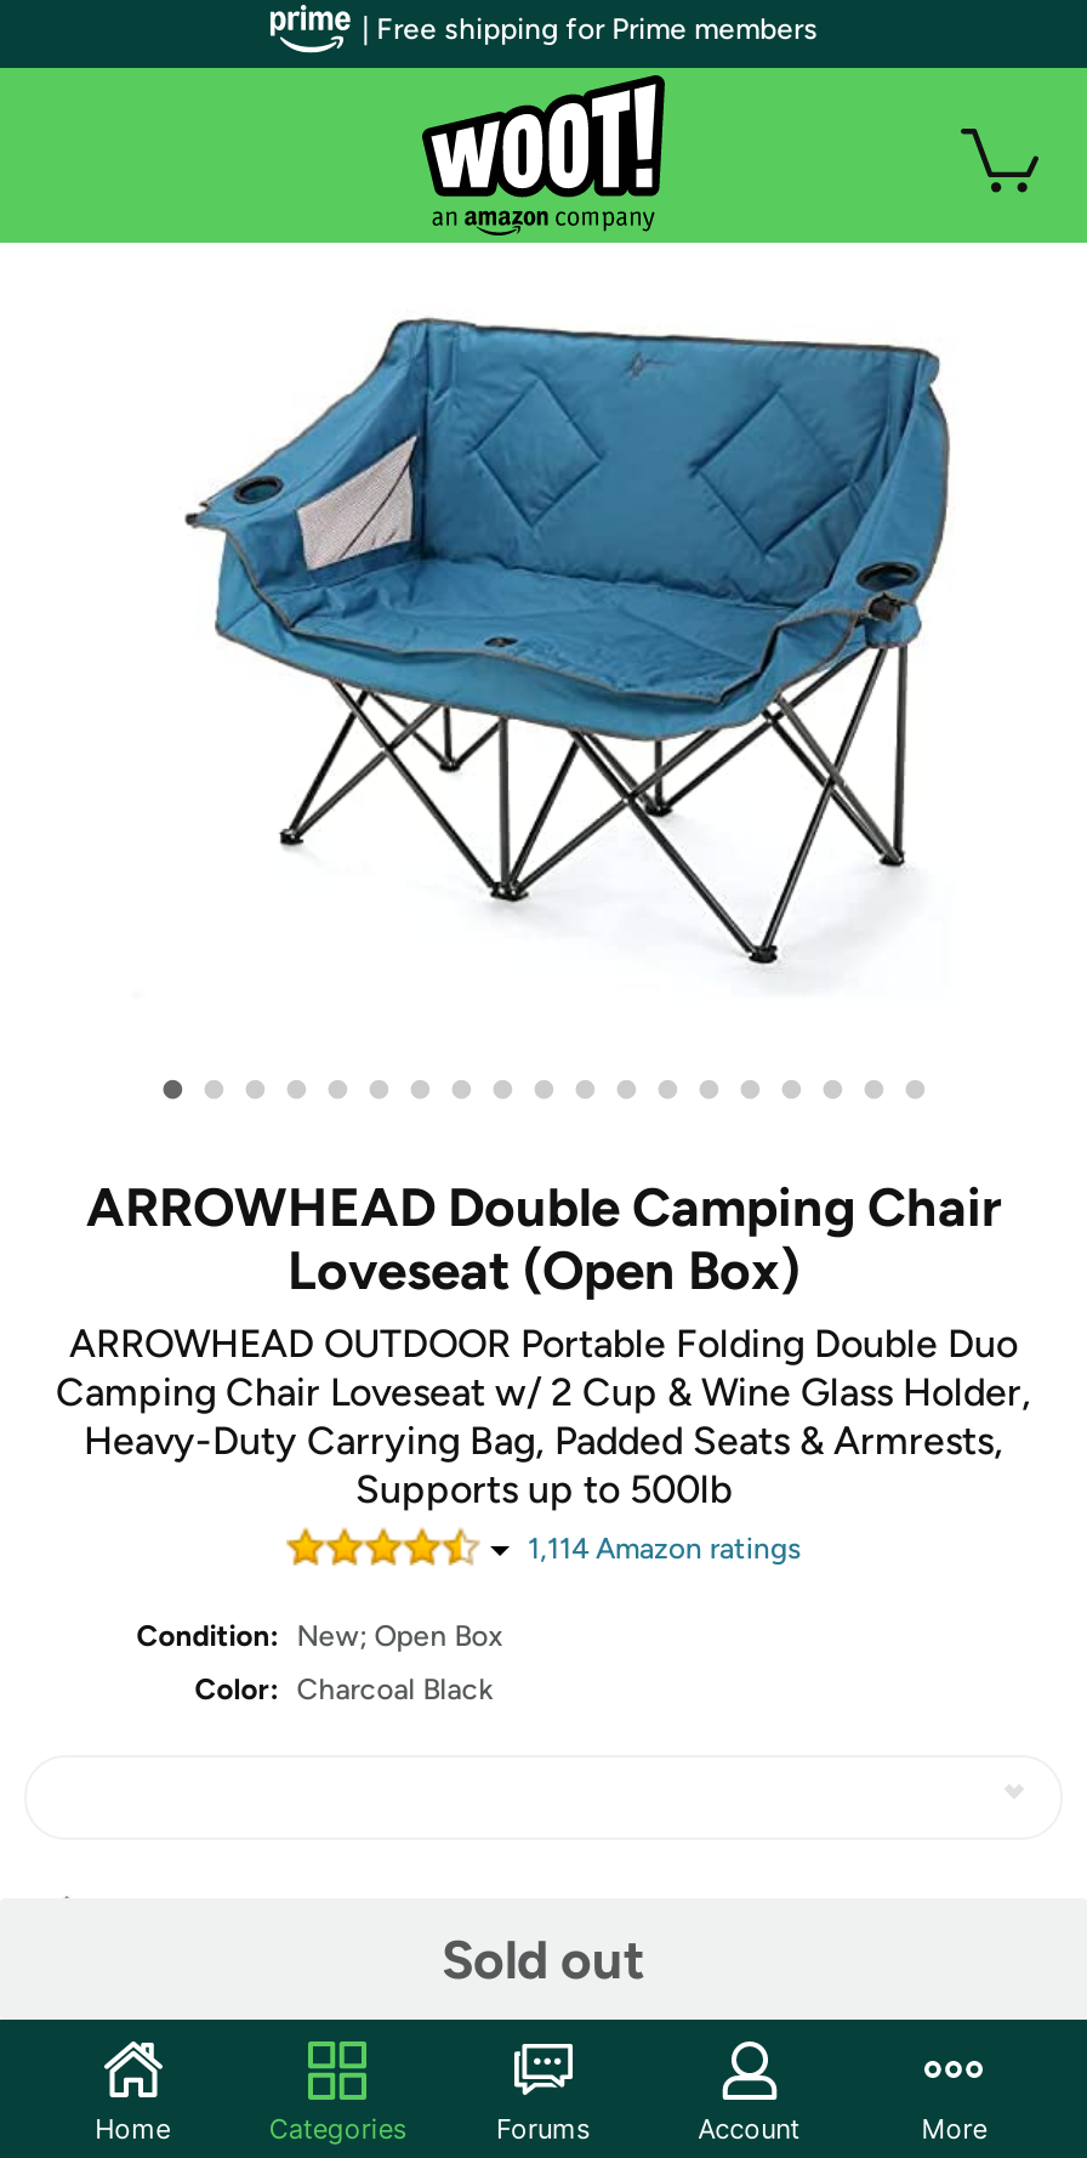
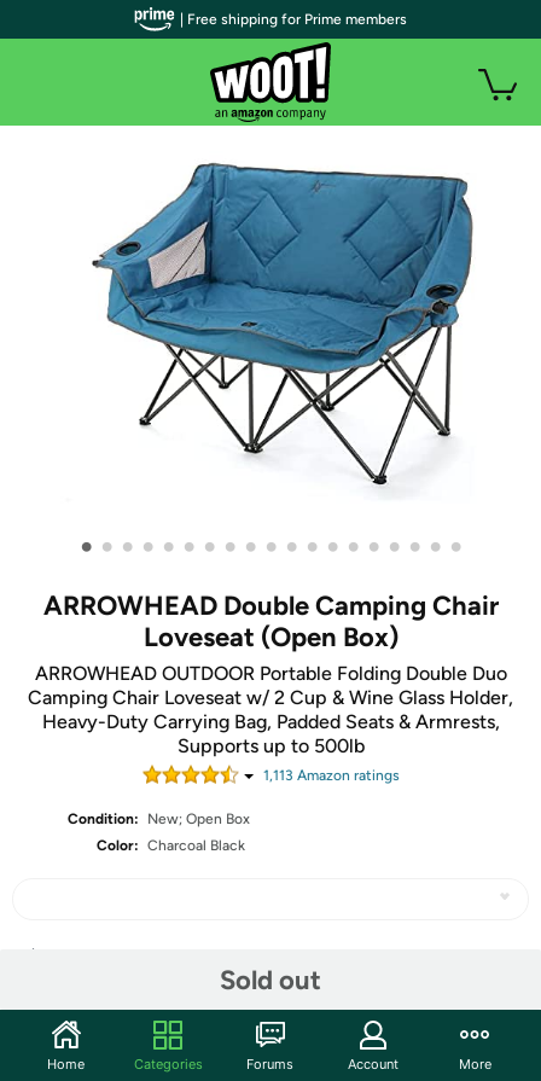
[528,1532,802,1566] 1,114 Amazon ratings -> [263,767,399,784] 1,113 Amazon ratings

